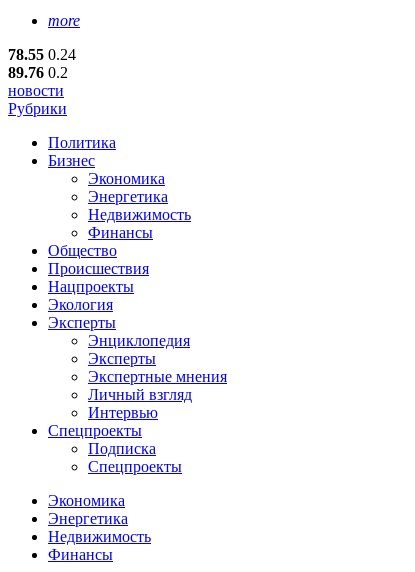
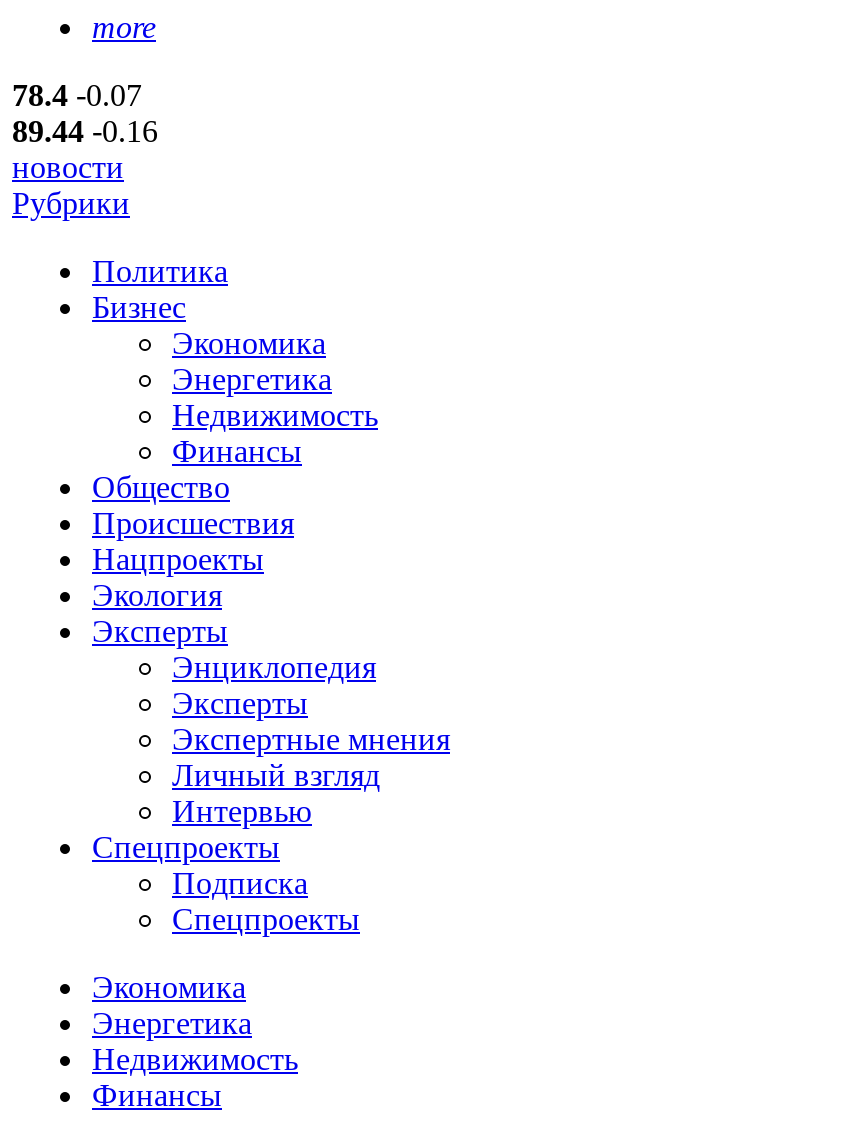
[8,46,76,63] 78.55 0.24 -> [12,78,142,112] 78.4 -0.07
[8,64,68,81] 89.76 0.2 -> [12,114,158,148] 89.44 -0.16

